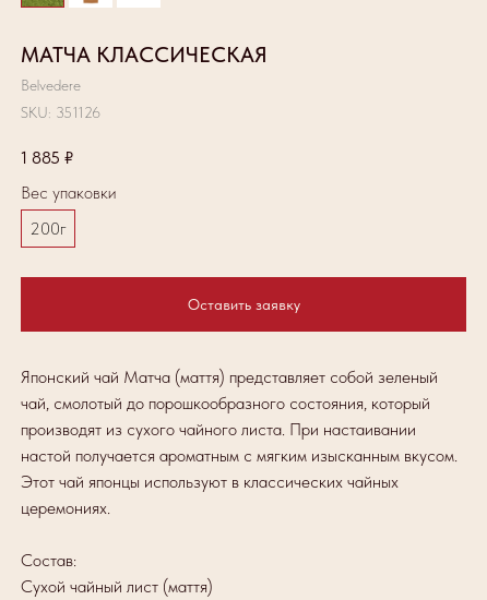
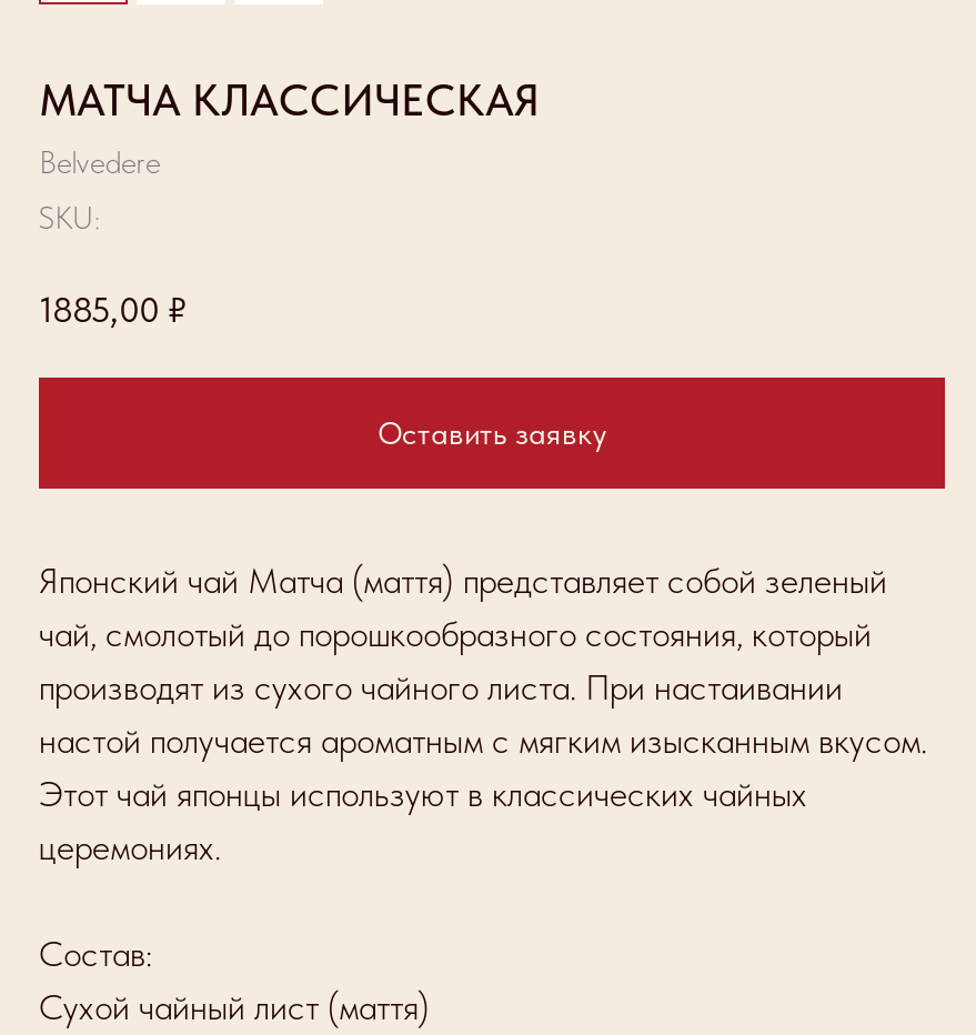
[21,104,116,239] SKU: 351126 | 1 885 ₽ | Вес упаковки | 200г -> [39,200,185,331] SKU: | 1885,00 ₽

